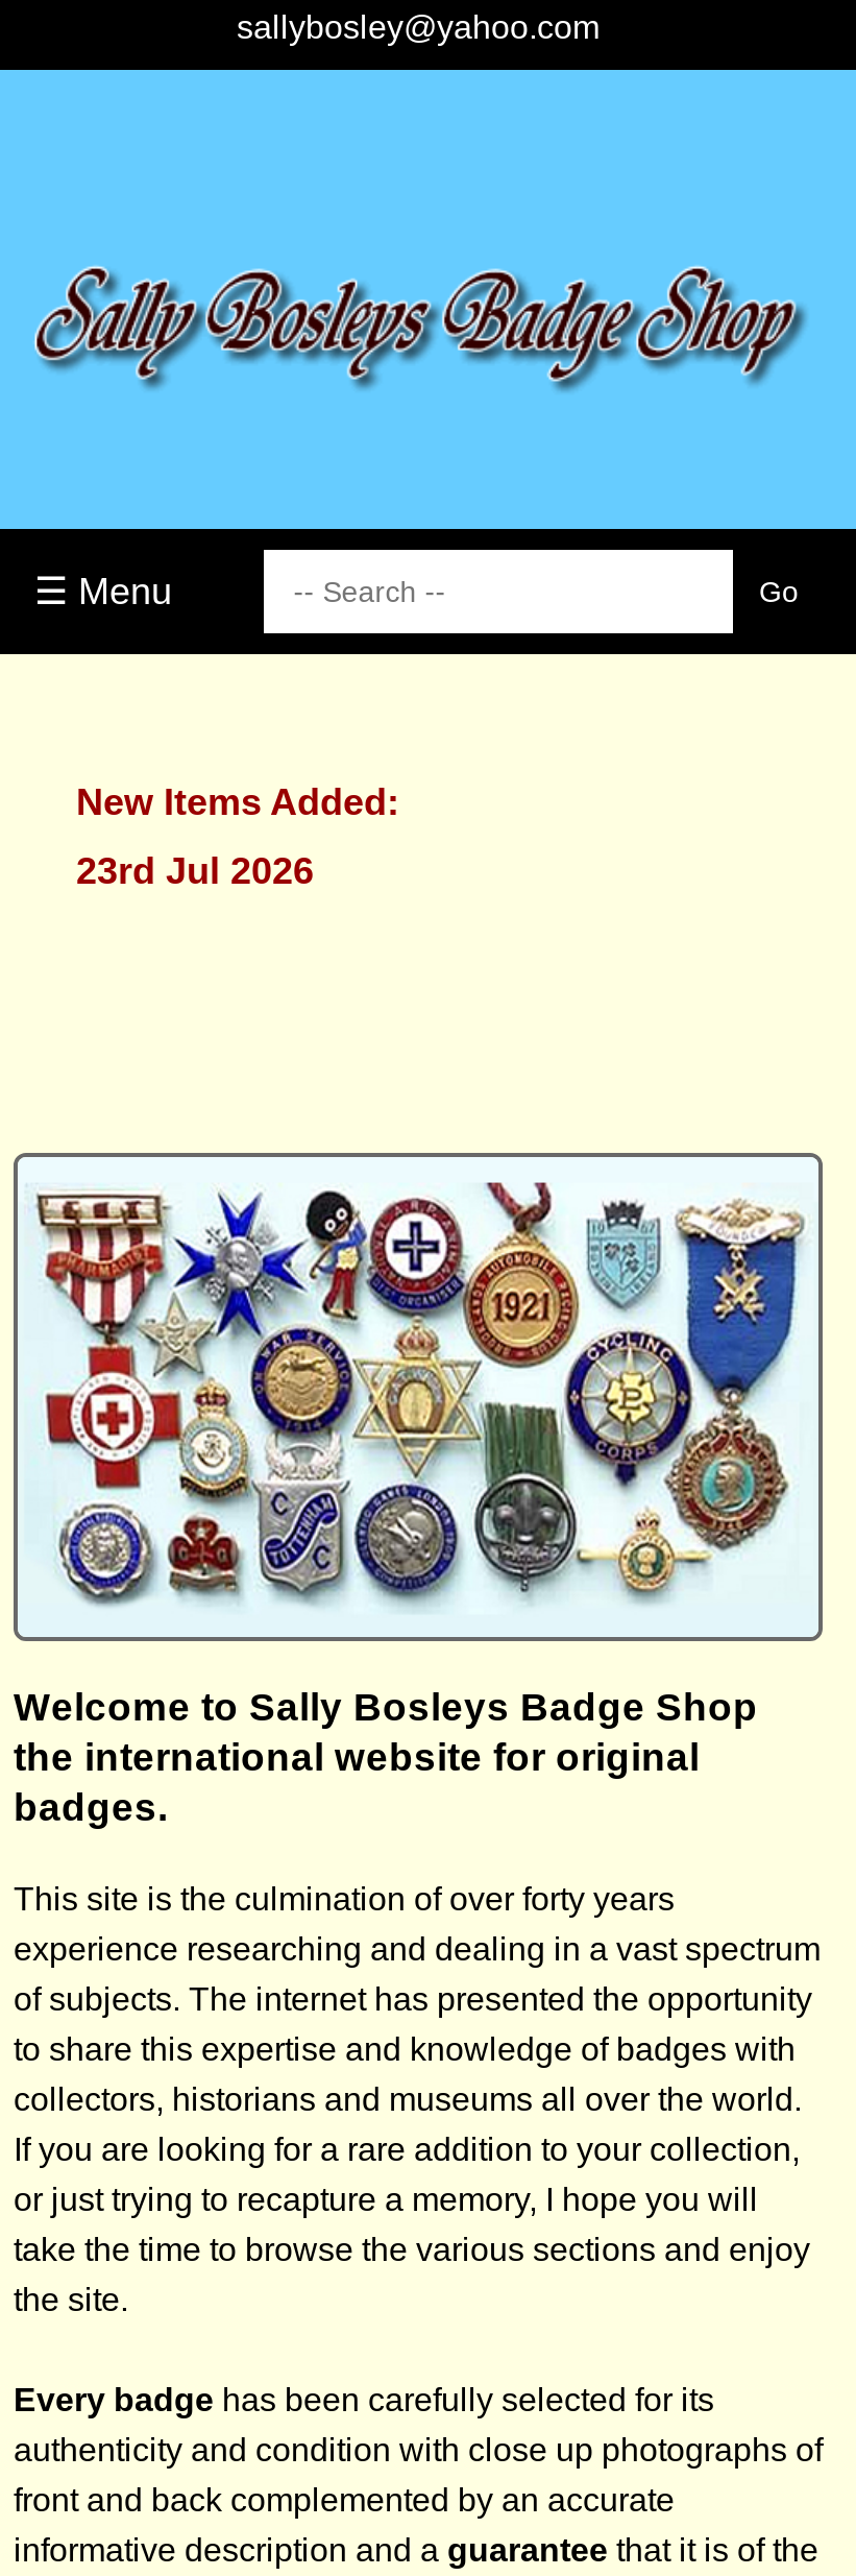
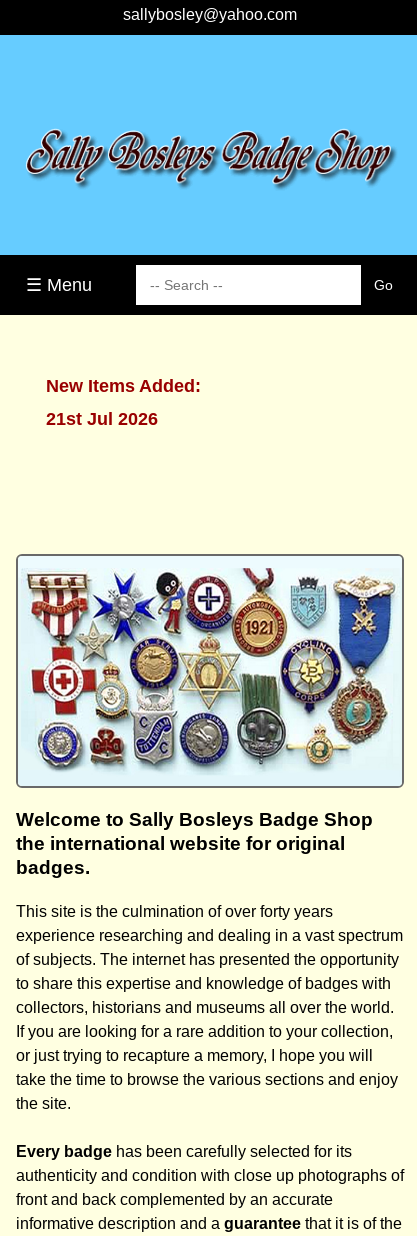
[76,851,314,892] 23rd Jul 2026 -> [46,409,158,429] 21st Jul 2026

